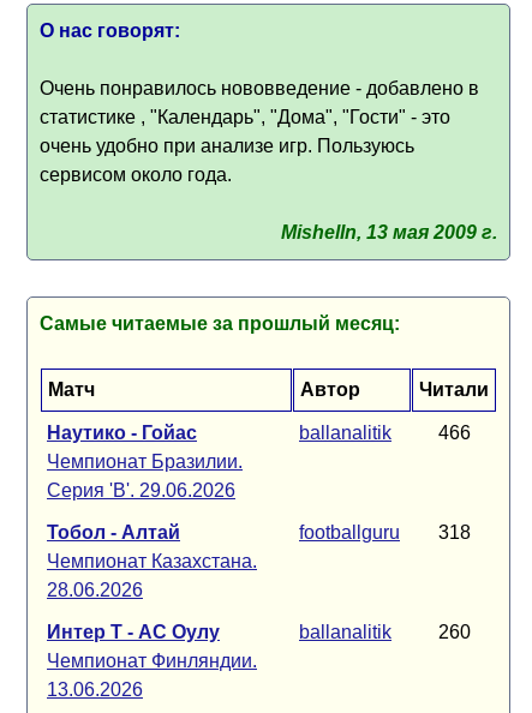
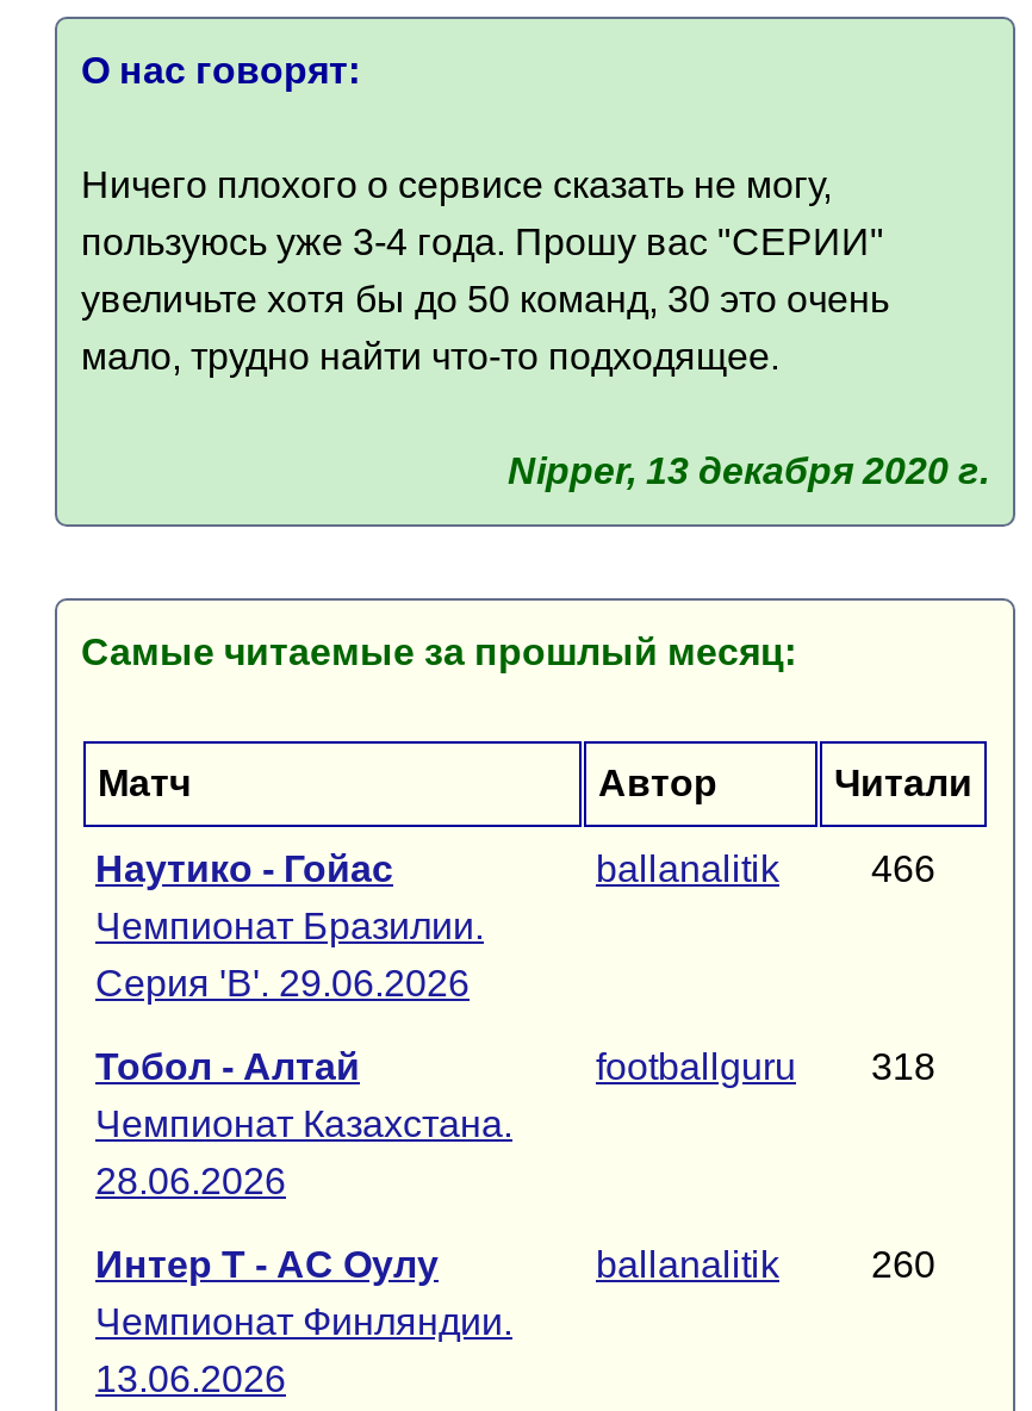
[40,78,479,185] Очень понравилось нововведение - добавлено в | статистике , "Календарь", "Дома", "Гости" - это | очень удобно при анализе игр. Пользуюсь | сервисом около года. -> [81,164,889,377] Ничего плохого о сервисе сказать не могу, | пользуюсь уже 3-4 года. Прошу вас "СЕРИИ" | увеличьте хотя бы до 50 команд, 30 это очень | мало, трудно найти что-то подходящее.
[281,222,497,242] MishelIn, 13 мая 2009 г. -> [508,450,989,491] Nipper, 13 декабря 2020 г.

